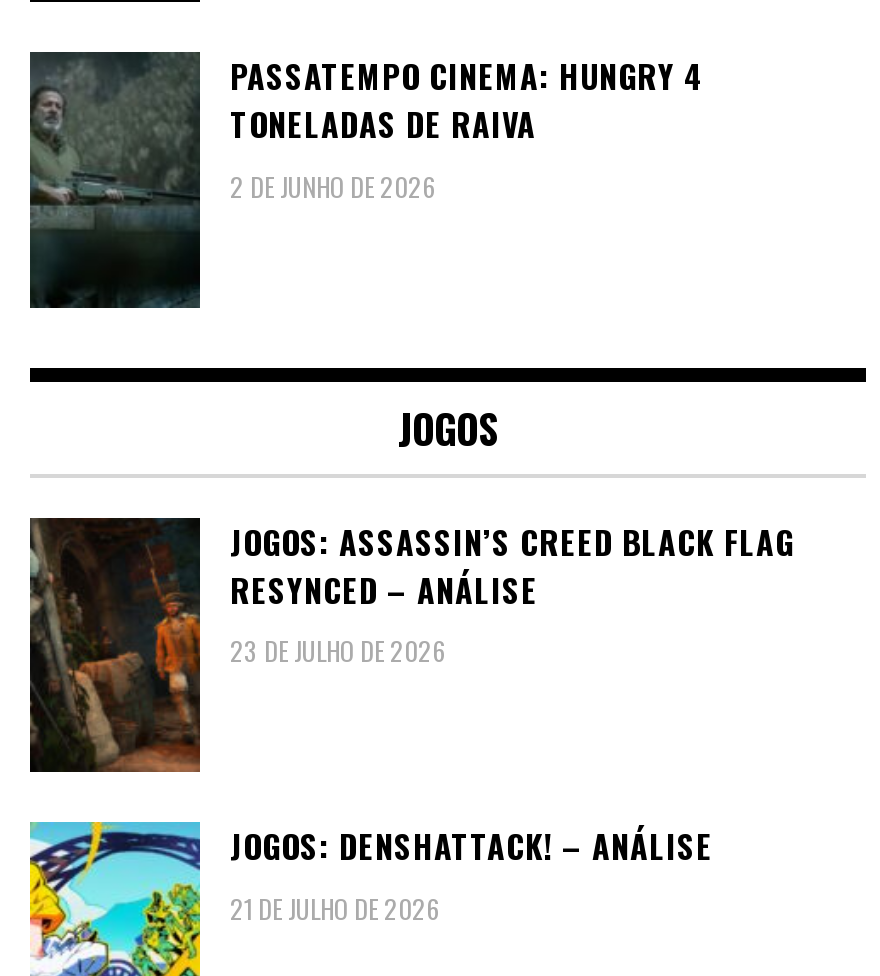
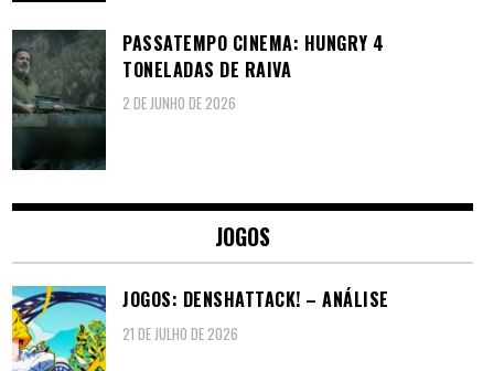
[28,515,794,773] [image] | JOGOS: ASSASSIN’S CREED BLACK FLAG | RESYNCED – ANÁLISE | 23 DE JULHO DE 2026 -> none

